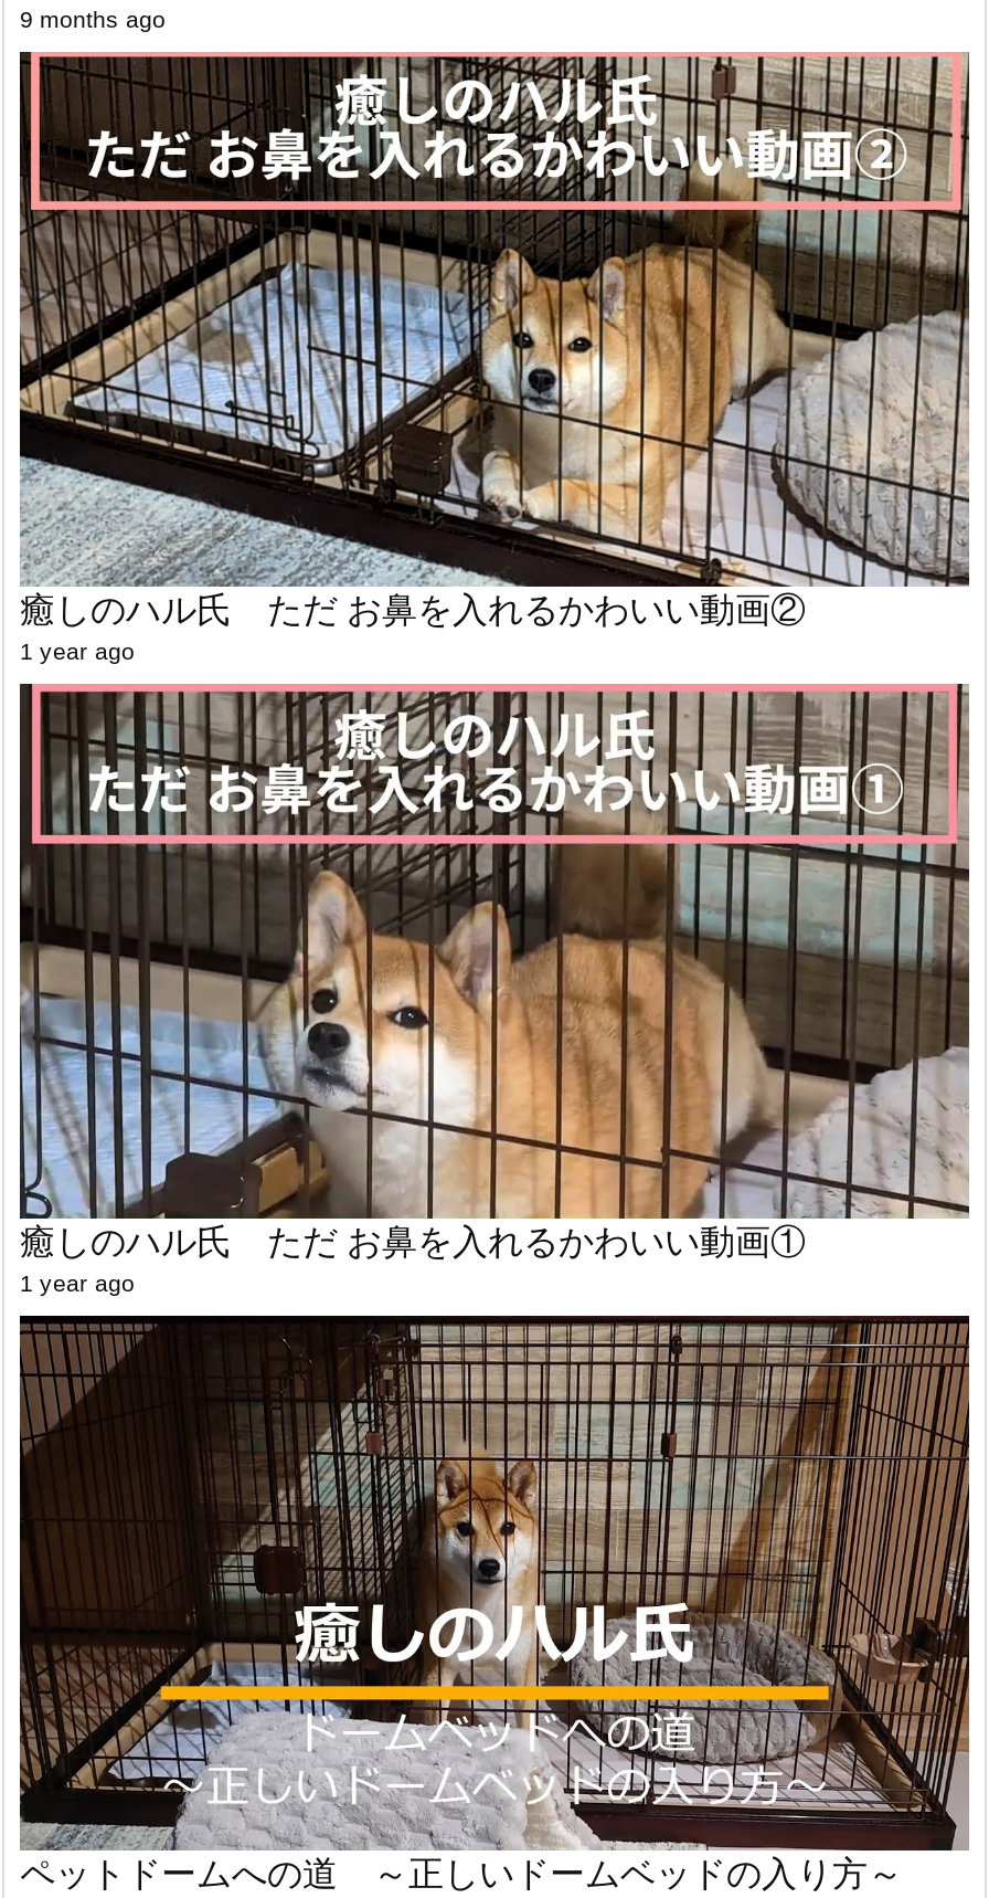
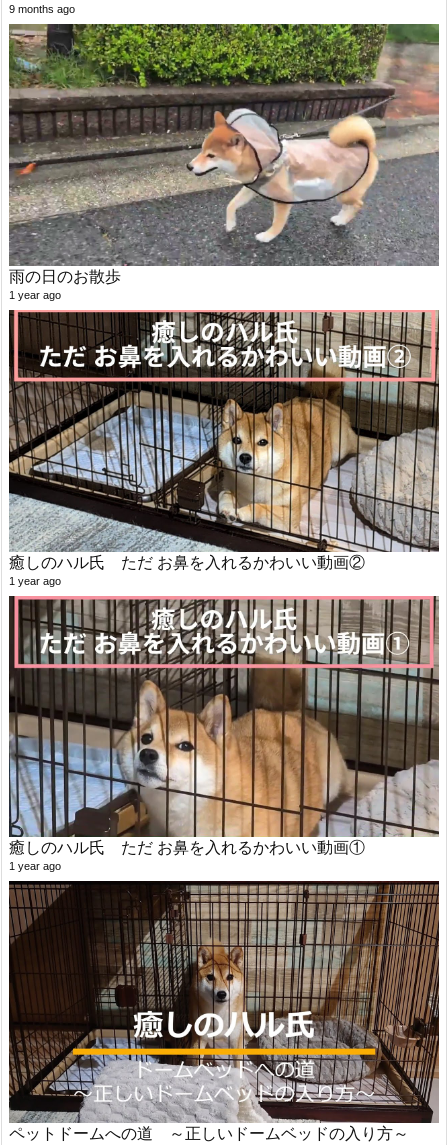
none -> [8,23,440,301] [image] | 雨の日のお散歩 | 1 year ago

